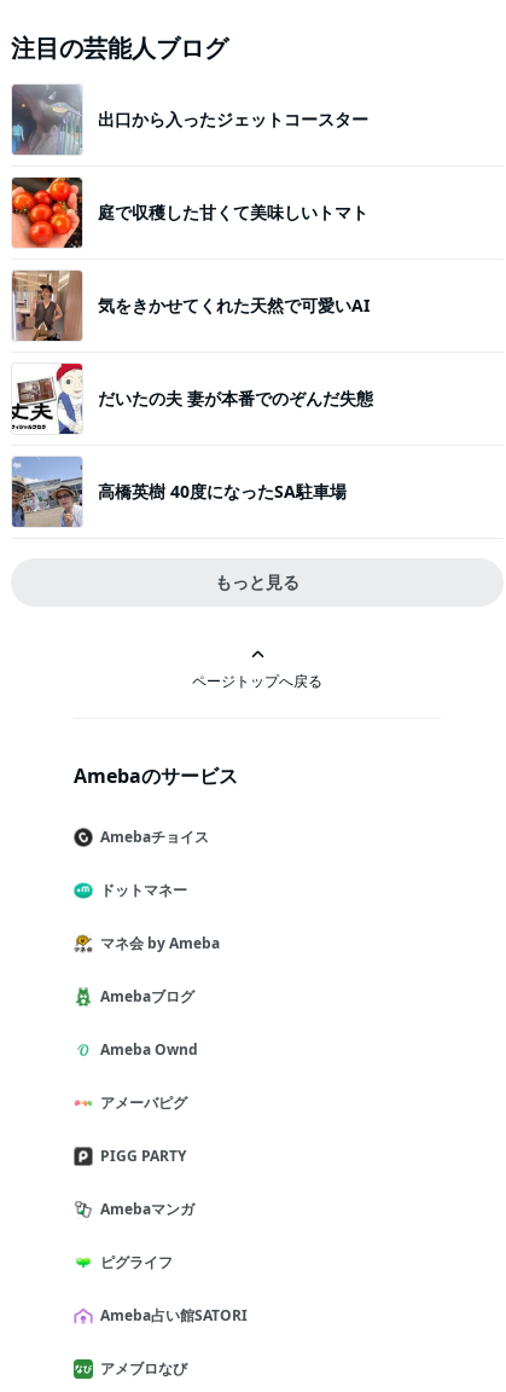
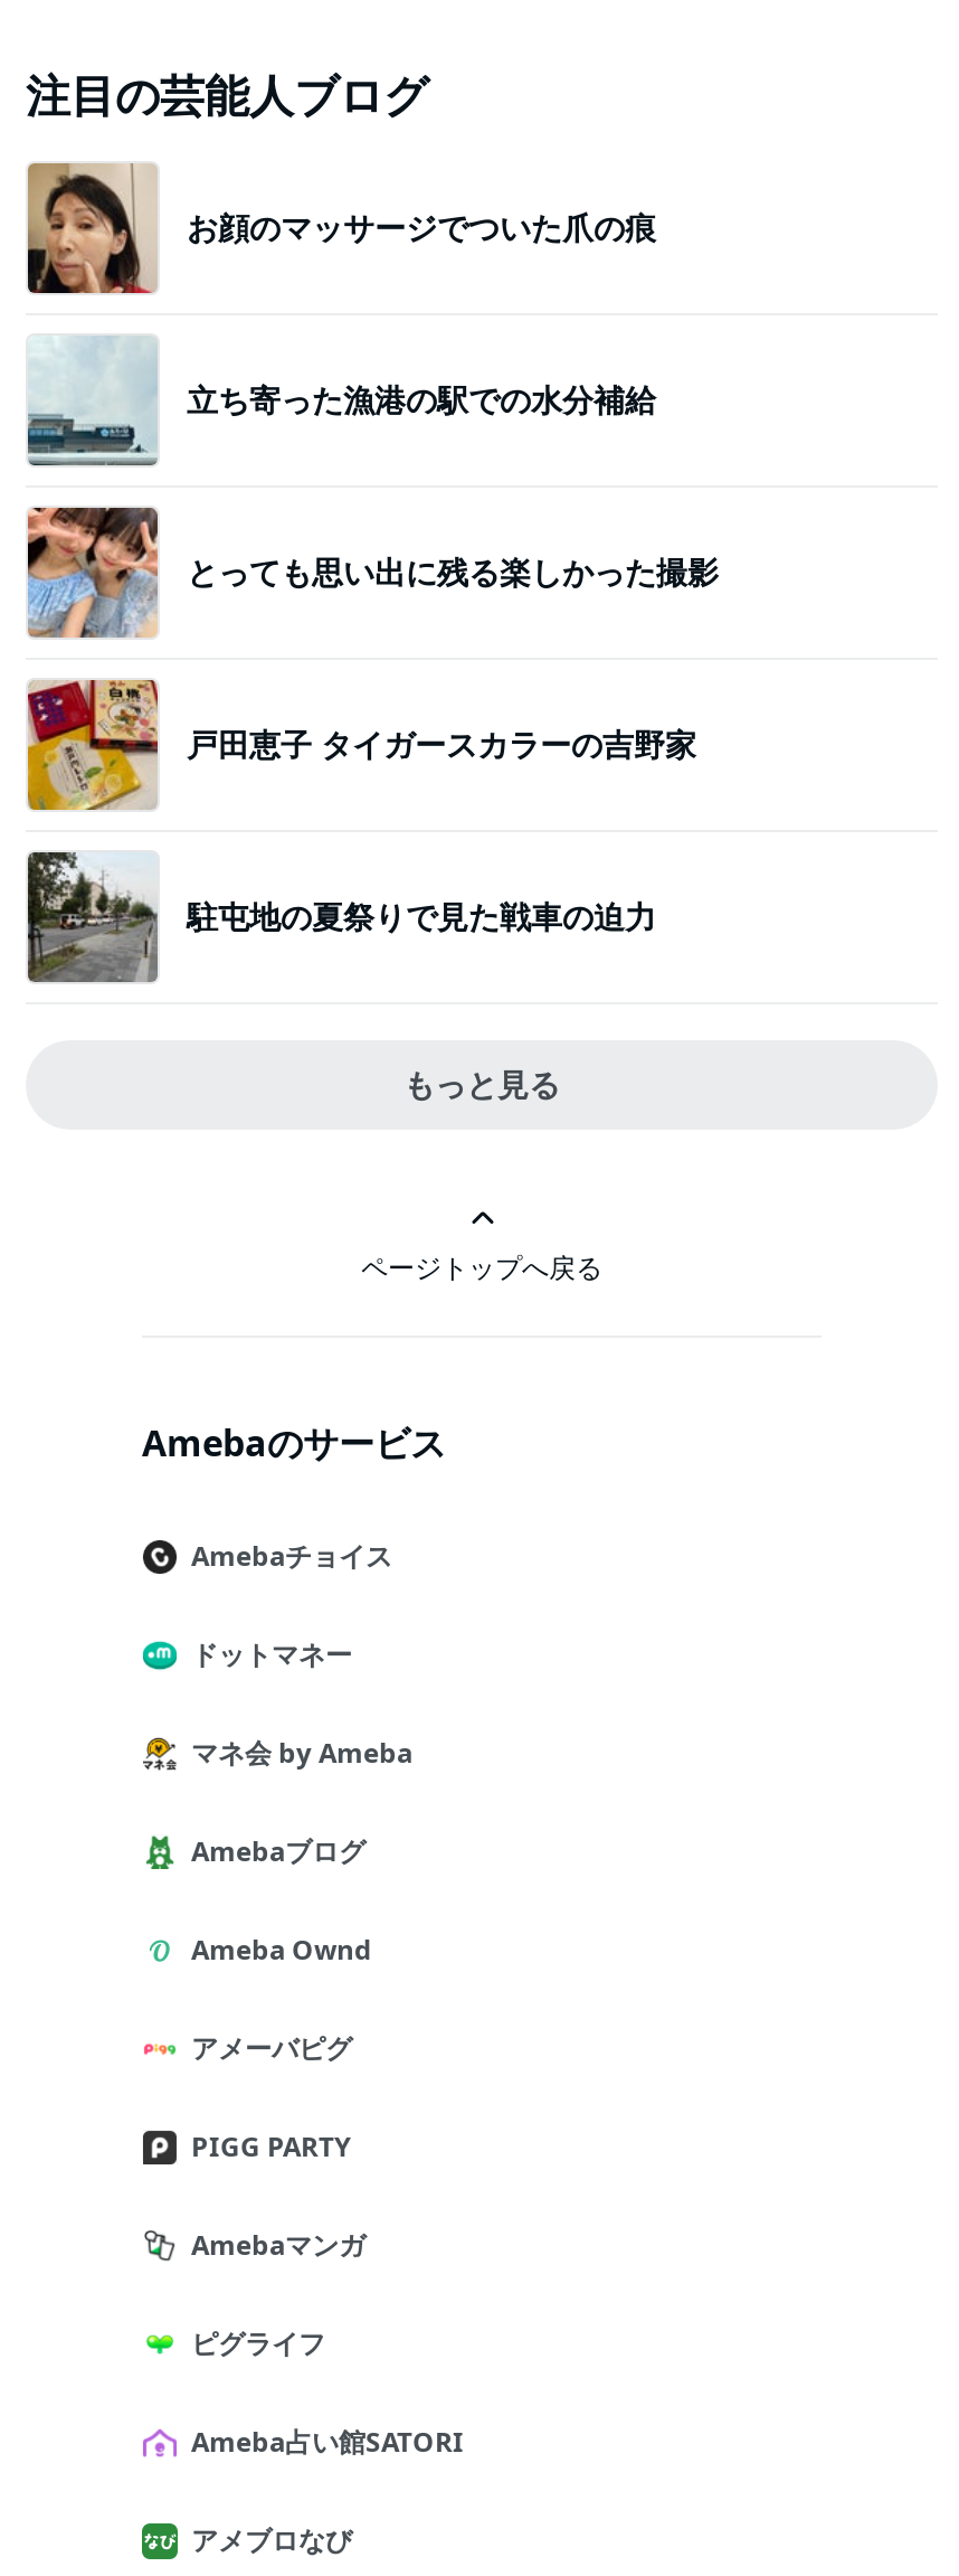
[11,85,368,156] [image] | 出口から入ったジェットコースター -> [26,163,656,295] [image] | お顔のマッサージでついた爪の痕
[11,176,368,249] [image] | 庭で収穫した甘くて美味しいトマト -> [26,336,656,468] [image] | 立ち寄った漁港の駅での水分補給
[12,269,370,342] [image] | 気をきかせてくれた天然で可愛いAI -> [26,506,719,640] [image] | とっても思い出に残る楽しかった撮影
[11,362,373,435] [image] | だいたの夫 妻が本番でのぞんだ失態 -> [26,678,696,812] [image] | 戸田恵子 タイガースカラーの吉野家
[11,456,347,528] [image] | 高橋英樹 40度になったSA駐車場 -> [26,850,656,982] [image] | 駐屯地の夏祭りで見た戦車の迫力

